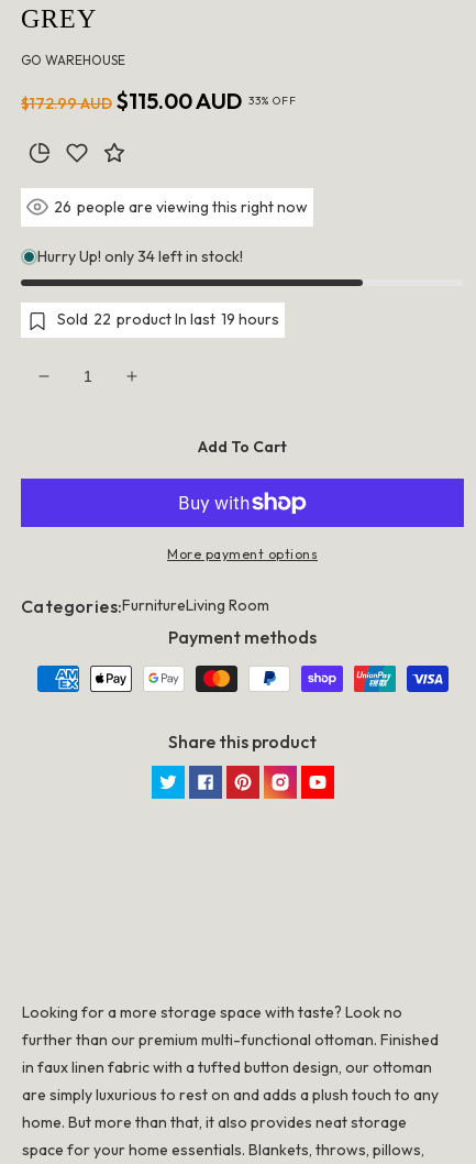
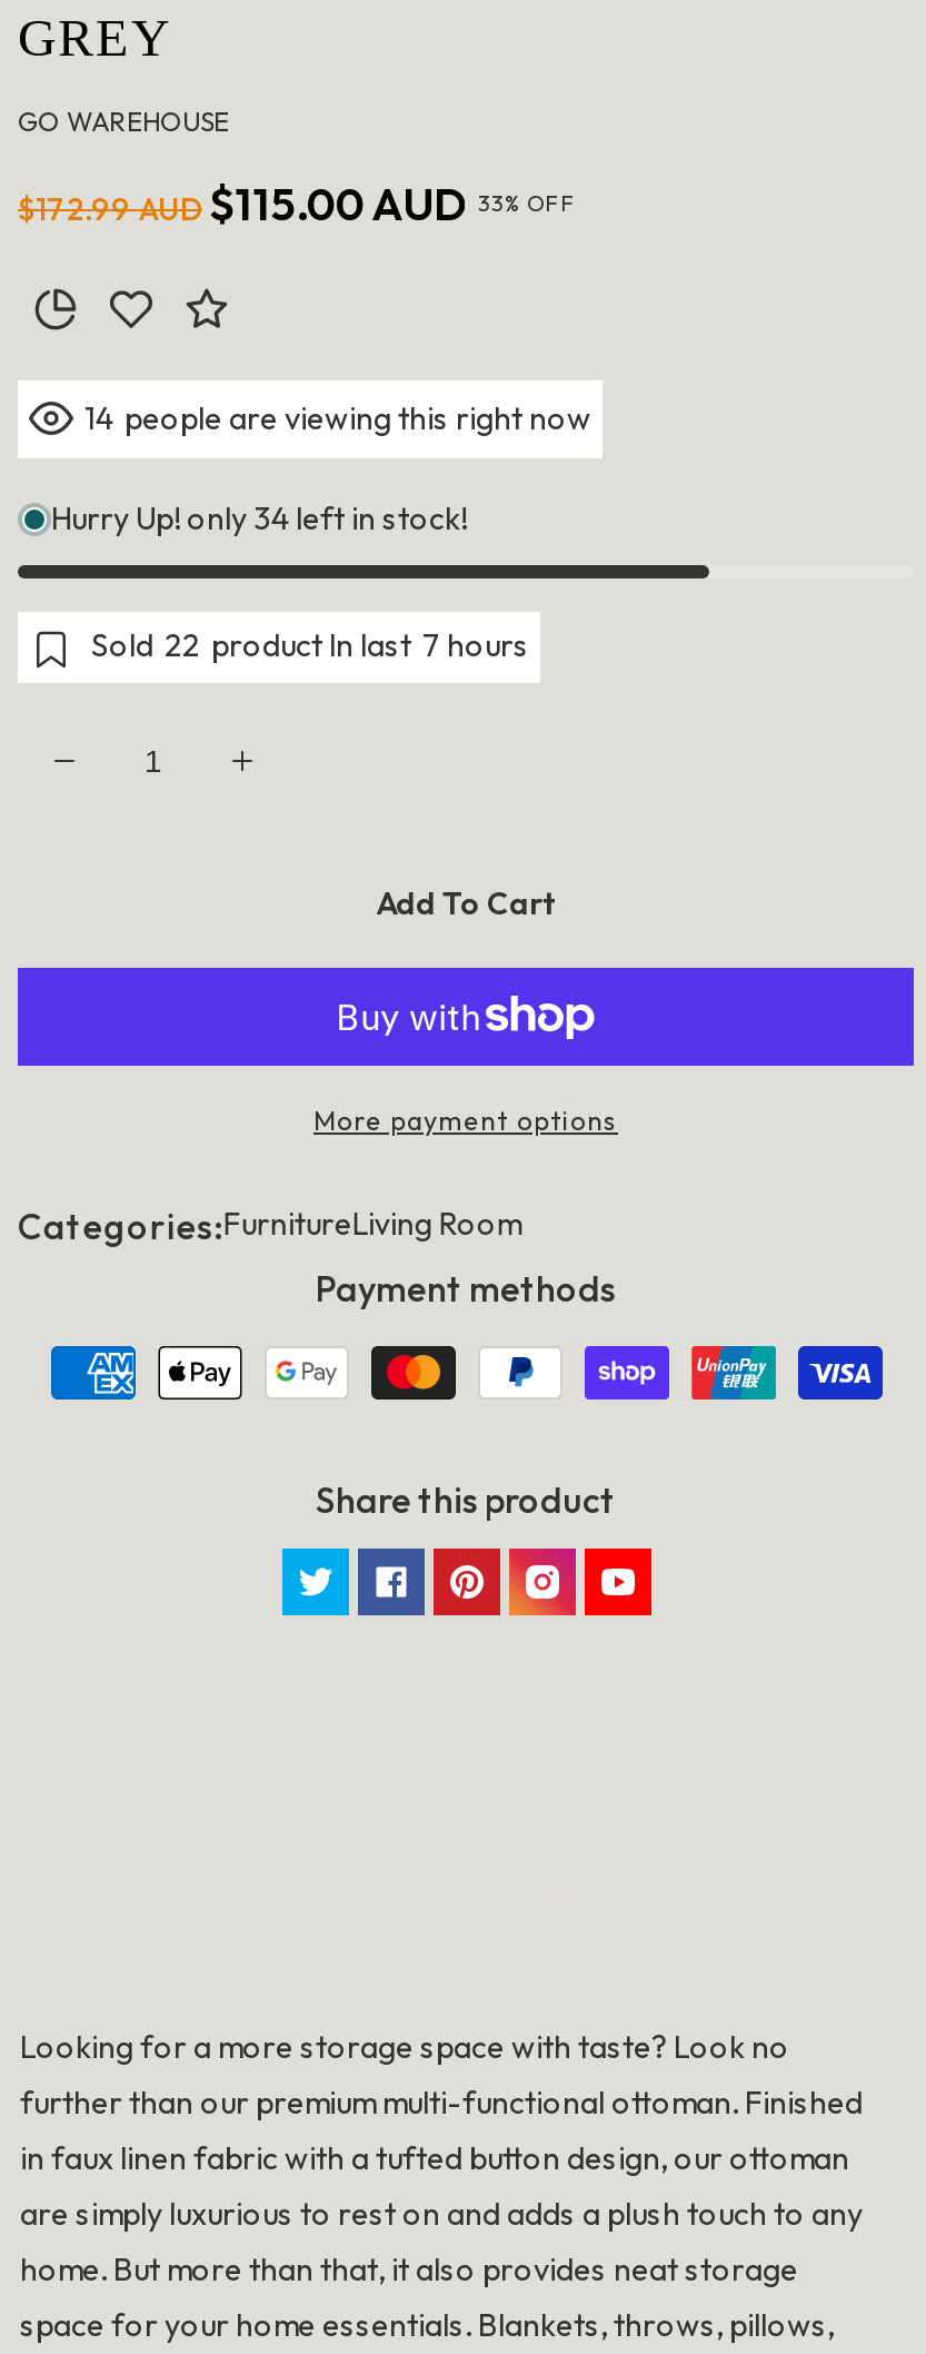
[54,197,308,217] 26 people are viewing this right now -> [84,398,591,439] 14 people are viewing this right now
[57,309,279,329] Sold 22 product In last 19 hours -> [91,625,529,666] Sold 22 product In last 7 hours

